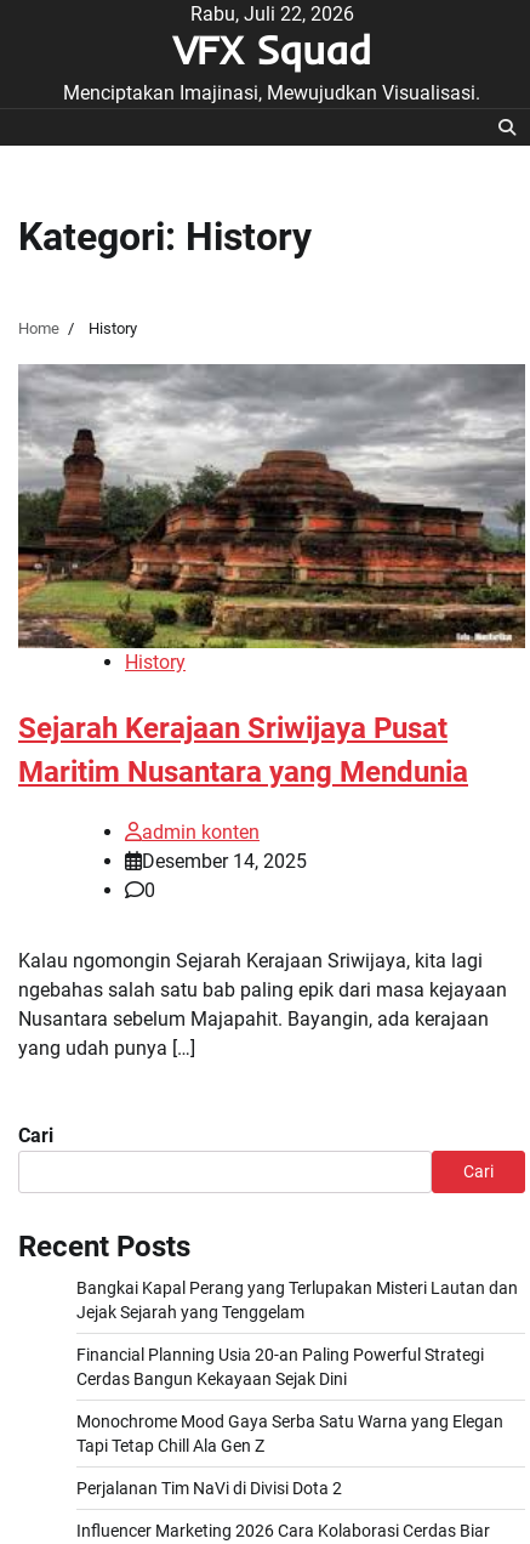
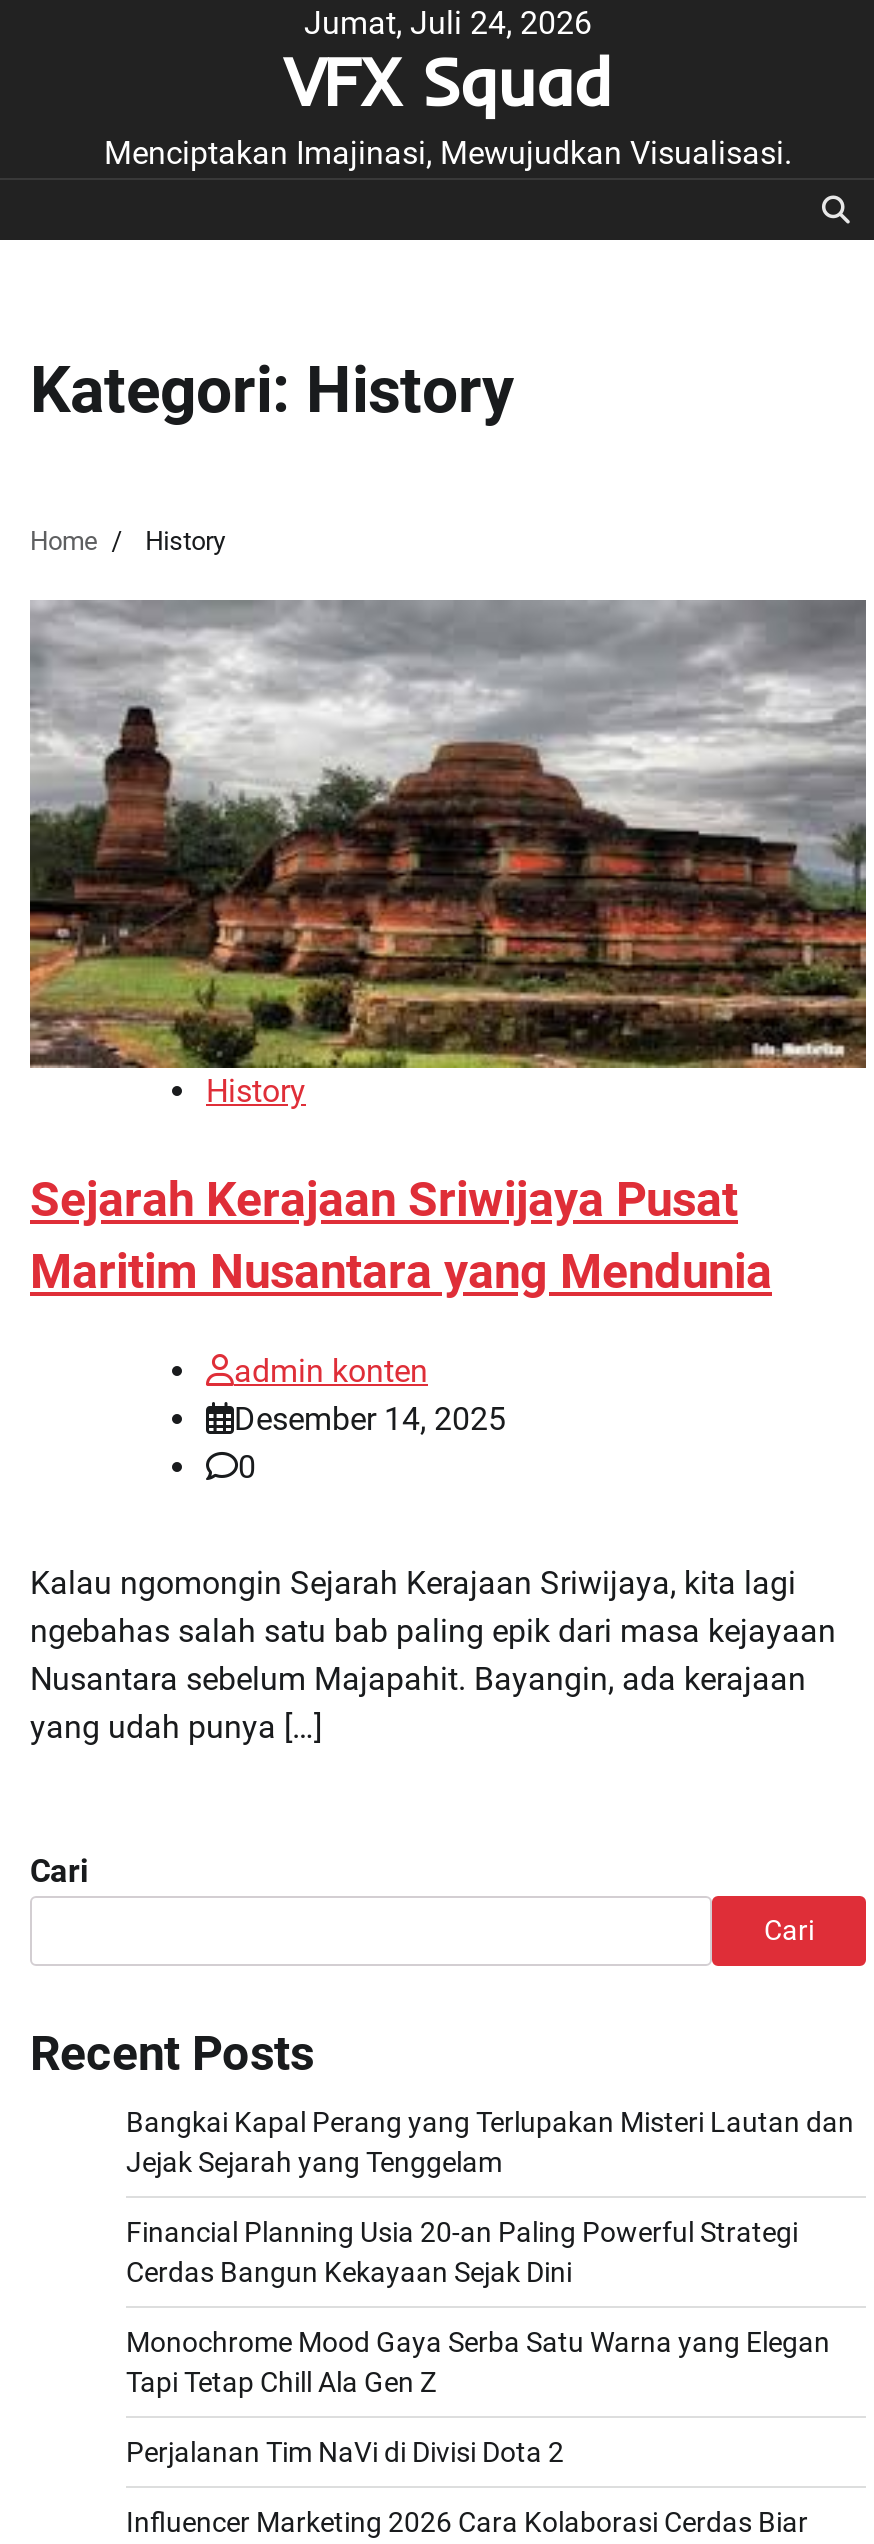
[190,2,354,25] Rabu, Juli 22, 2026 -> [304,4,592,42] Jumat, Juli 24, 2026

